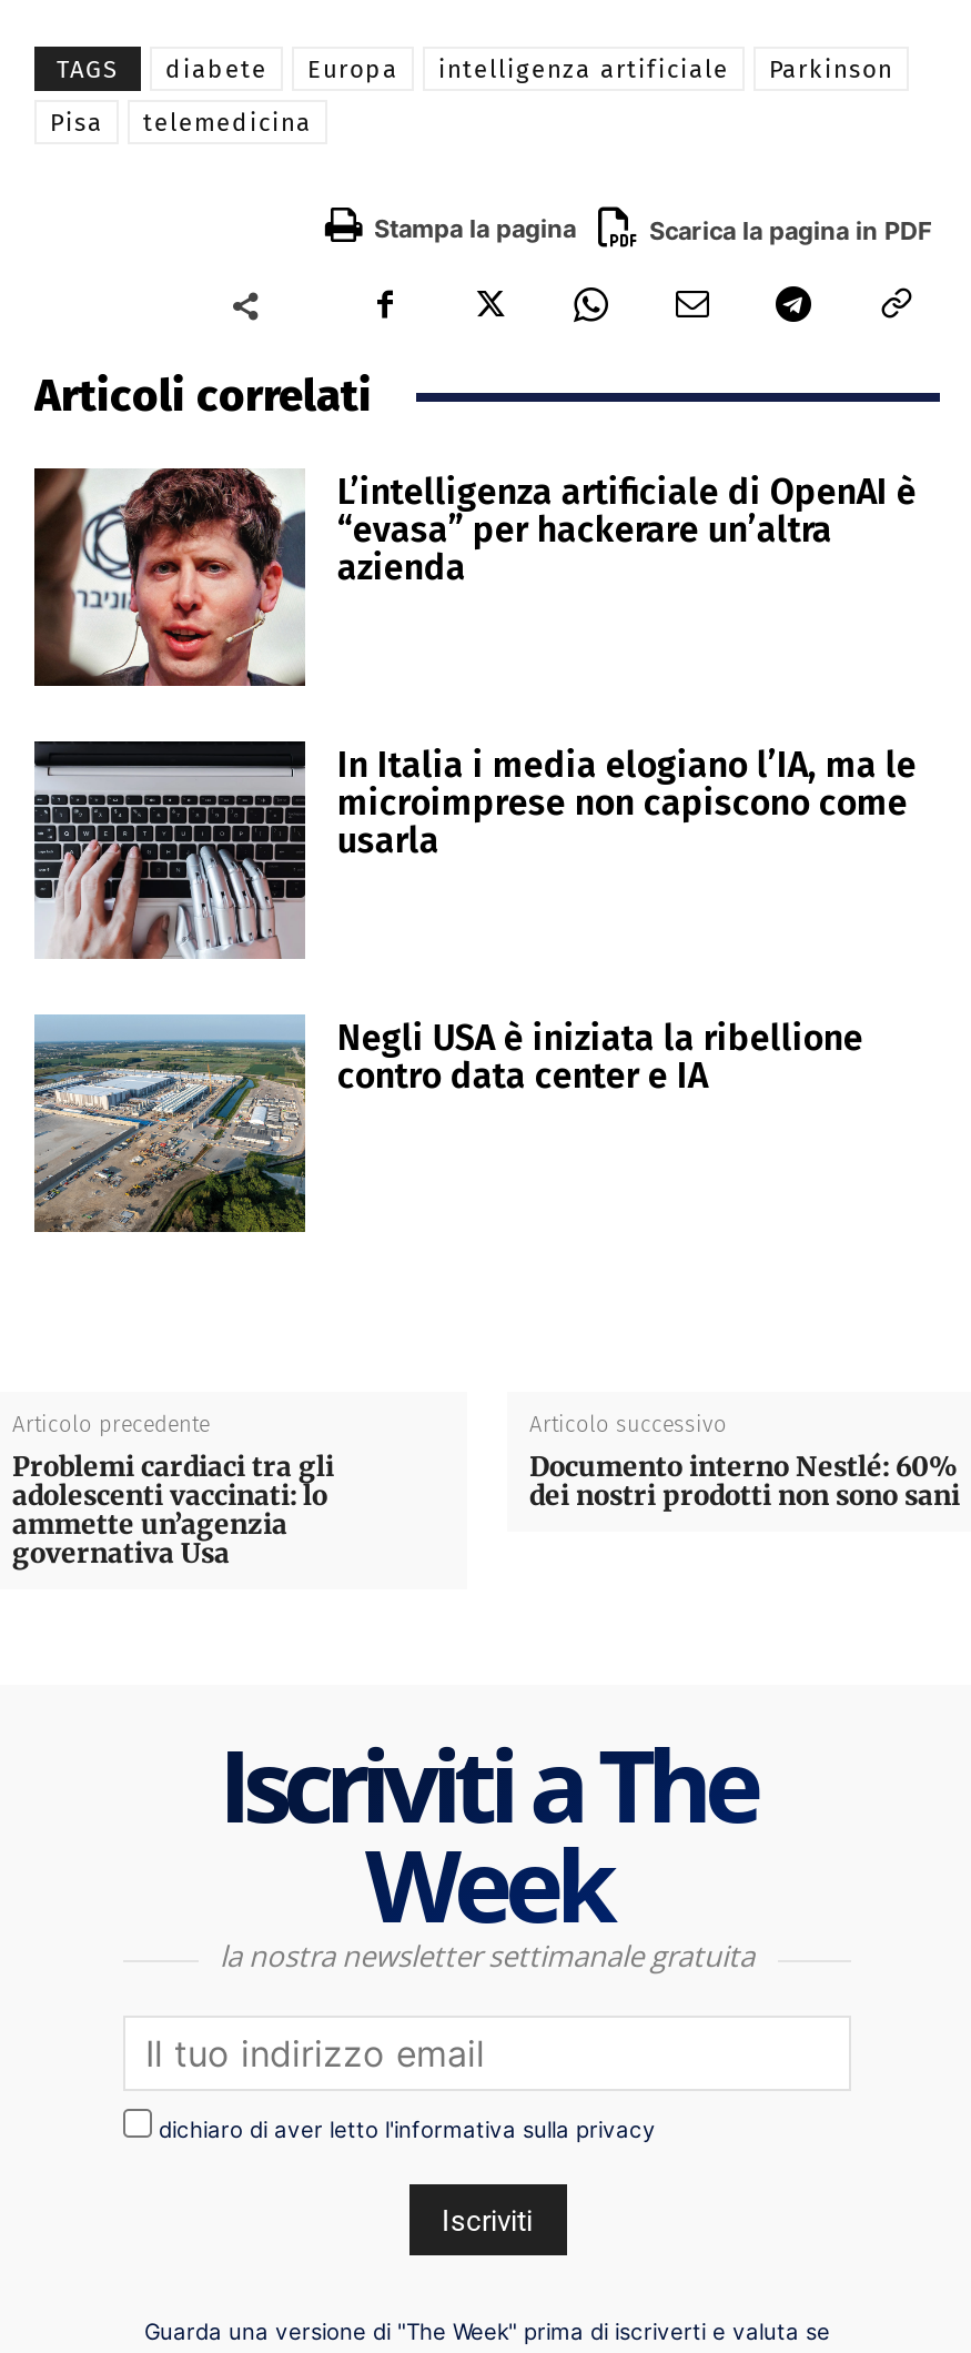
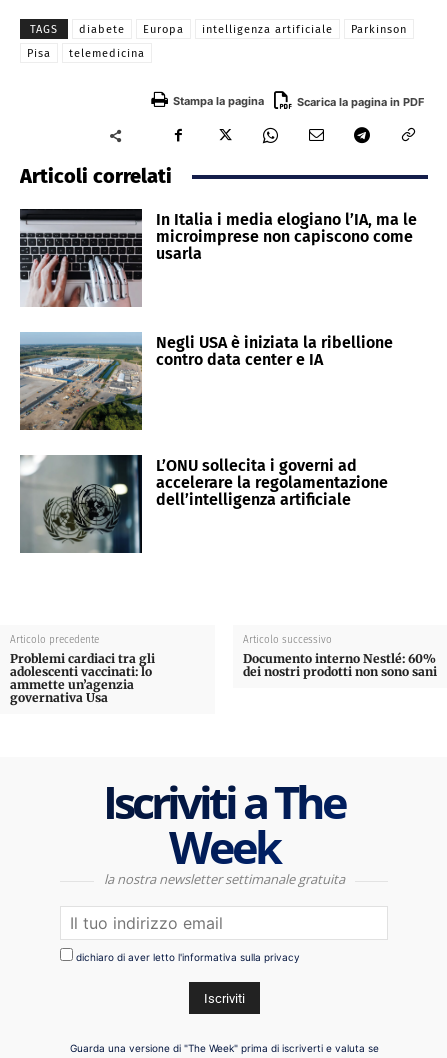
[32,466,916,688] [image] | L’intelligenza artificiale di OpenAI è | “evasa” per hackerare un’altra | azienda -> none
moved [30,744,916,1097] -> [18,210,417,369]: [image] | In Italia i media elogiano l’IA, ma le | microimprese non capiscono come | usarla | Negli USA è iniziata la ribellione | contro data center e IA
moved [30,1032,310,1236] -> [18,340,144,432]: [image]
none -> [20,454,388,553] [image] | L’ONU sollecita i governi ad | accelerare la regolamentazione | dell’intelligenza artificiale

